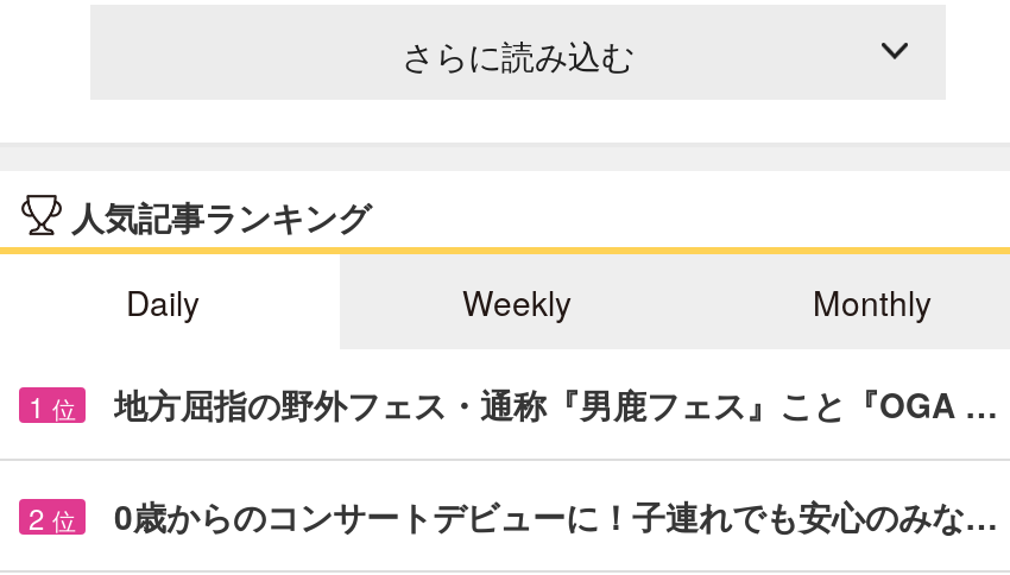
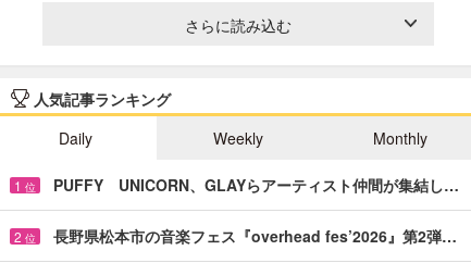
[114,380,998,427] 地方屈指の野外フェス・通称『男鹿フェス』こと『OGA … -> [53,174,459,195] PUFFY UNICORN、GLAYらアーティスト仲間が集結し…
[114,491,998,539] 0歳からのコンサートデビューに！子連れでも安心のみな… -> [53,225,457,246] 長野県松本市の音楽フェス『overhead fes’2026』第2弾…

